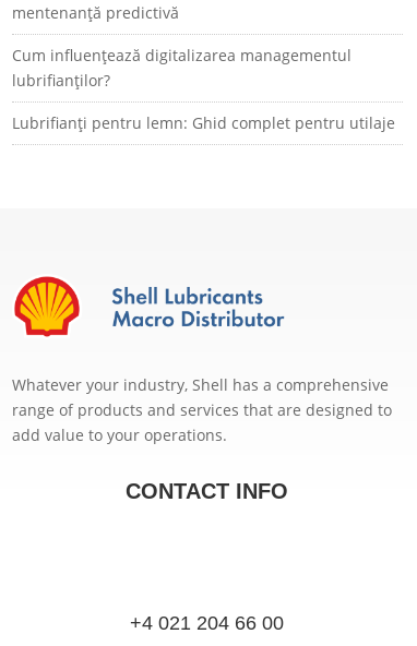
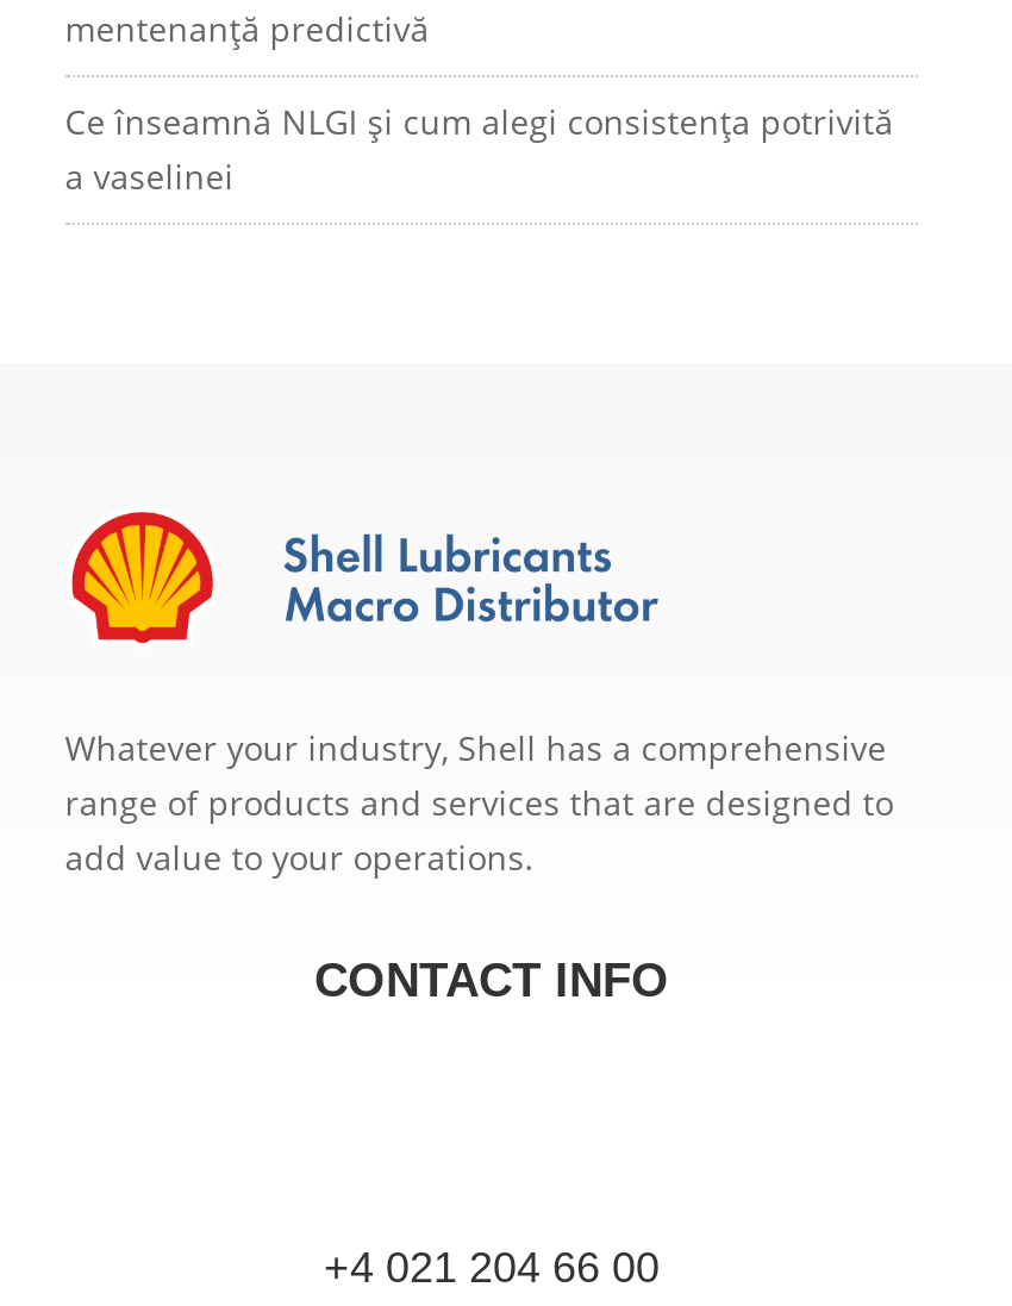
[12,45,395,133] Cum influențează digitalizarea managementul | lubrifianților? | Lubrifianți pentru lemn: Ghid complet pentru utilaje -> [65,98,894,198] Ce înseamnă NLGI și cum alegi consistența potrivită | a vaselinei

